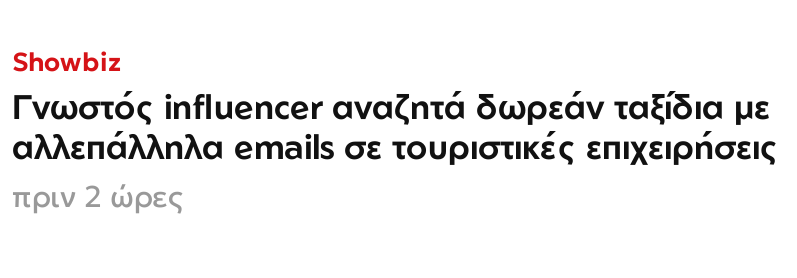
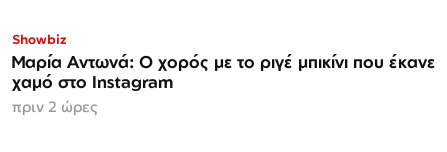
[12,84,778,166] Γνωστός influencer αναζητά δωρεάν ταξίδια με | αλλεπάλληλα emails σε τουριστικές επιχειρήσεις -> [12,51,435,92] Μαρία Αντωνά: Ο χορός με το ριγέ μπικίνι που έκανε | χαμό στο Instagram

